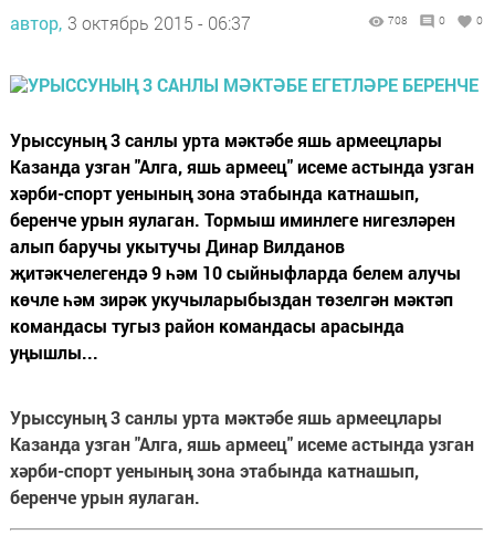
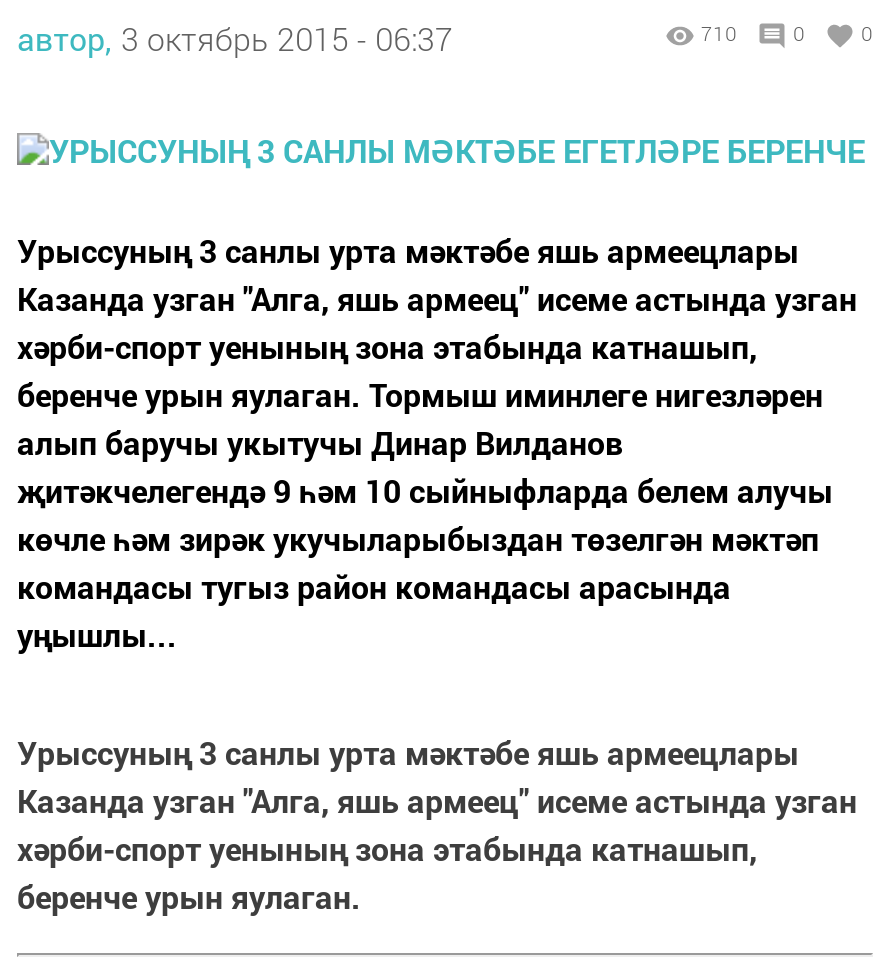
[388,14,408,28] 708 -> [701,22,737,48] 710

